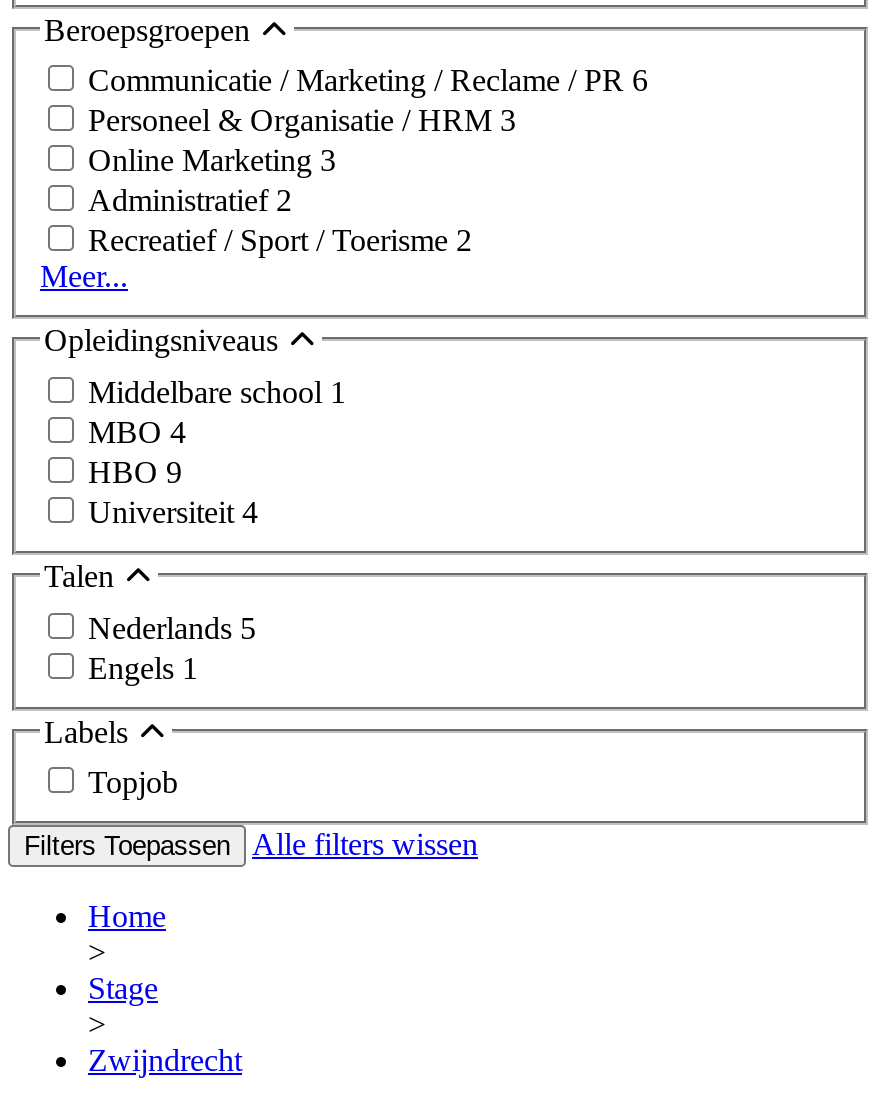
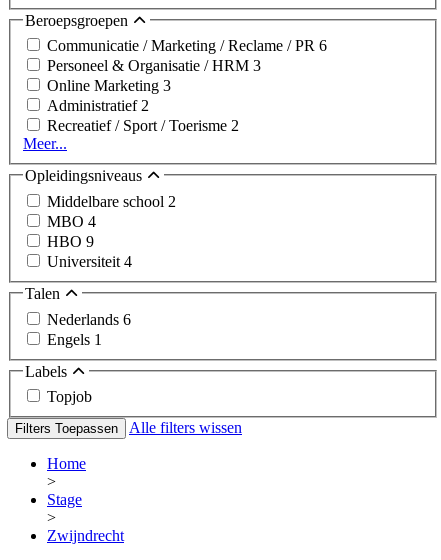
[88,375,346,409] Middelbare school 1 -> [47,193,176,210] Middelbare school 2
[88,610,256,644] Nederlands 5 -> [47,311,131,328] Nederlands 6

